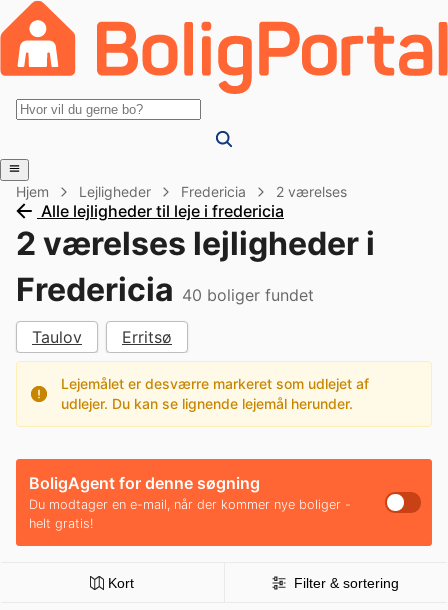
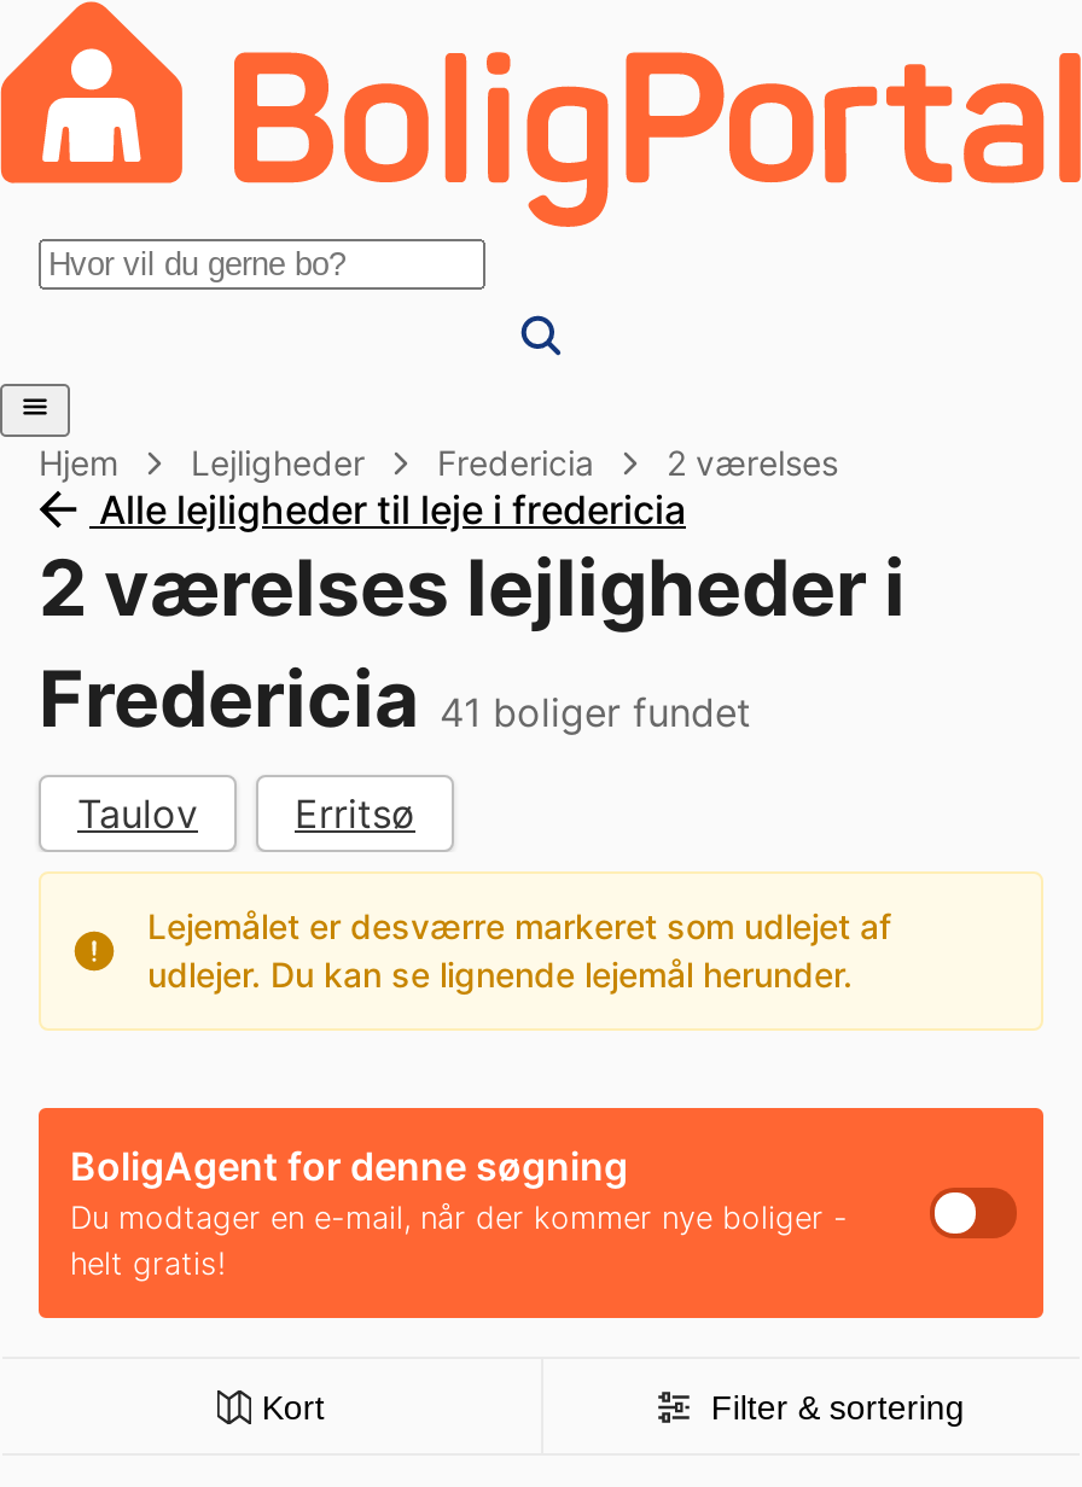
[16,270,314,309] Fredericia 40 boliger fundet -> [39,652,751,746] Fredericia 41 boliger fundet

